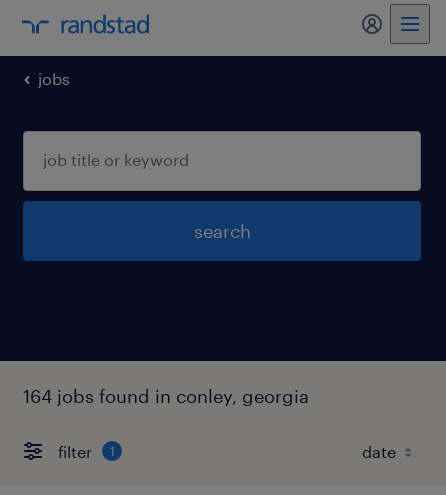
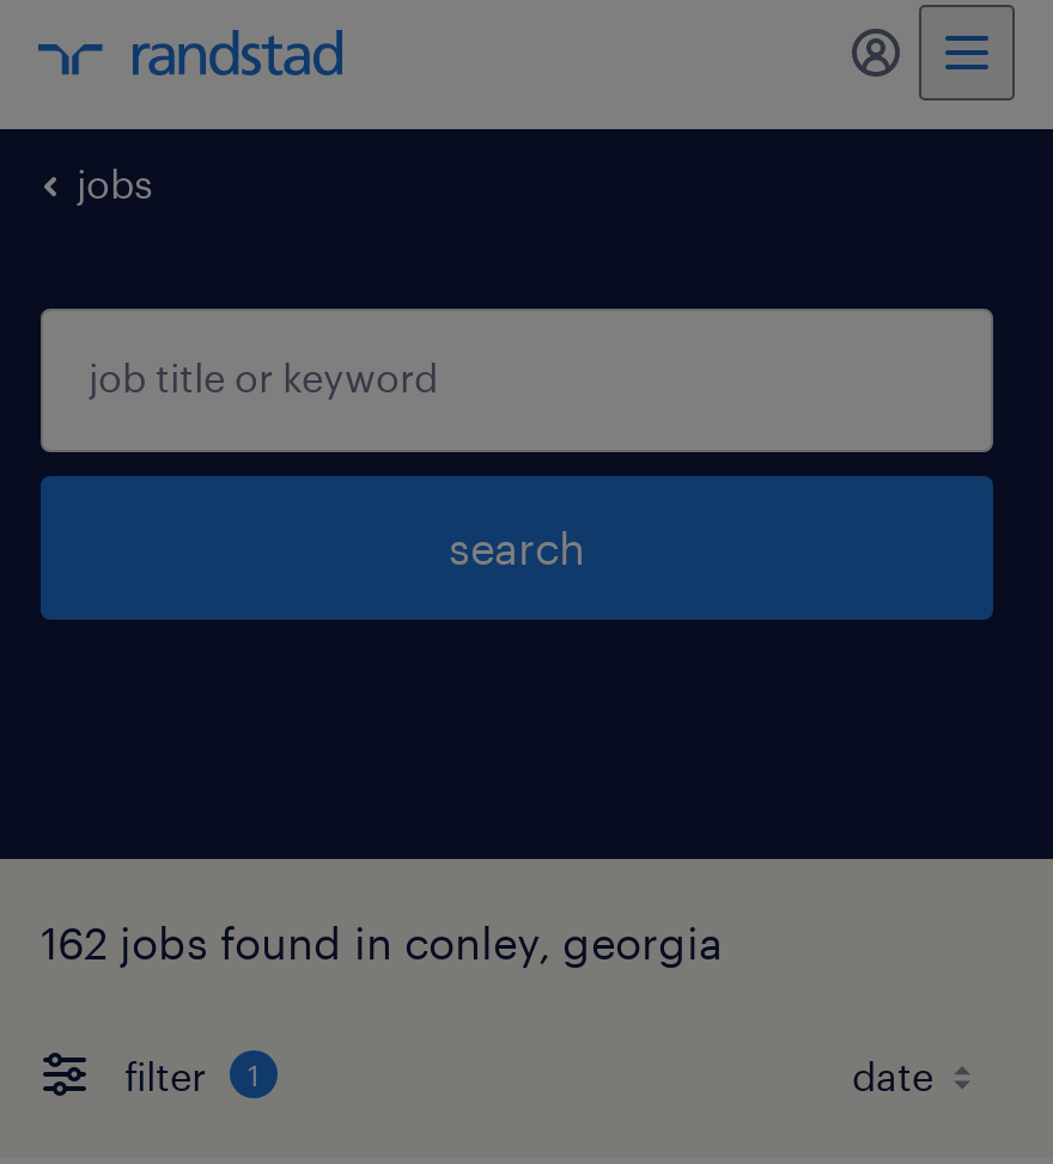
[23,385,309,407] 164 jobs found in conley, georgia -> [41,916,723,969] 162 jobs found in conley, georgia

